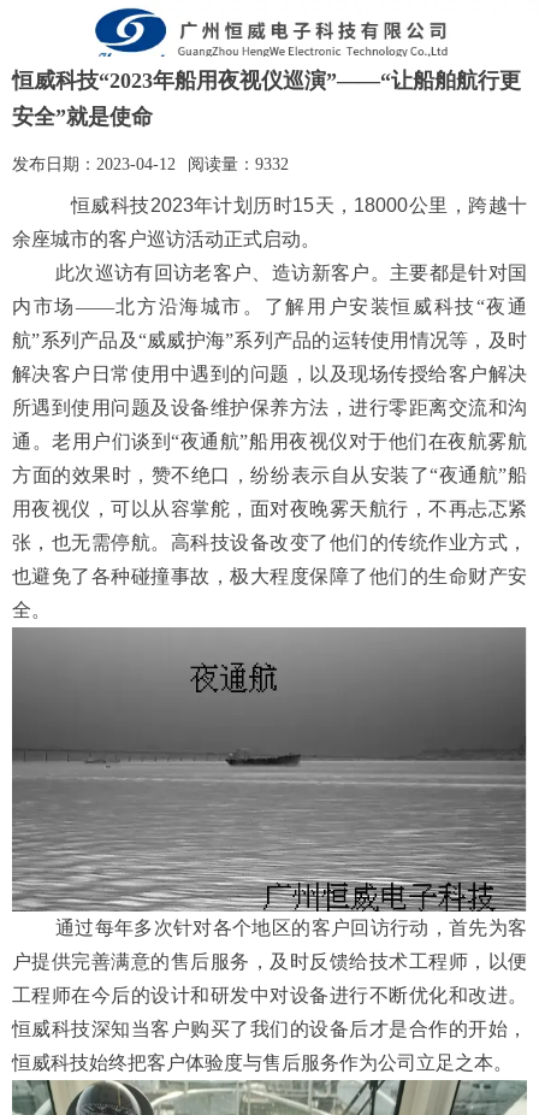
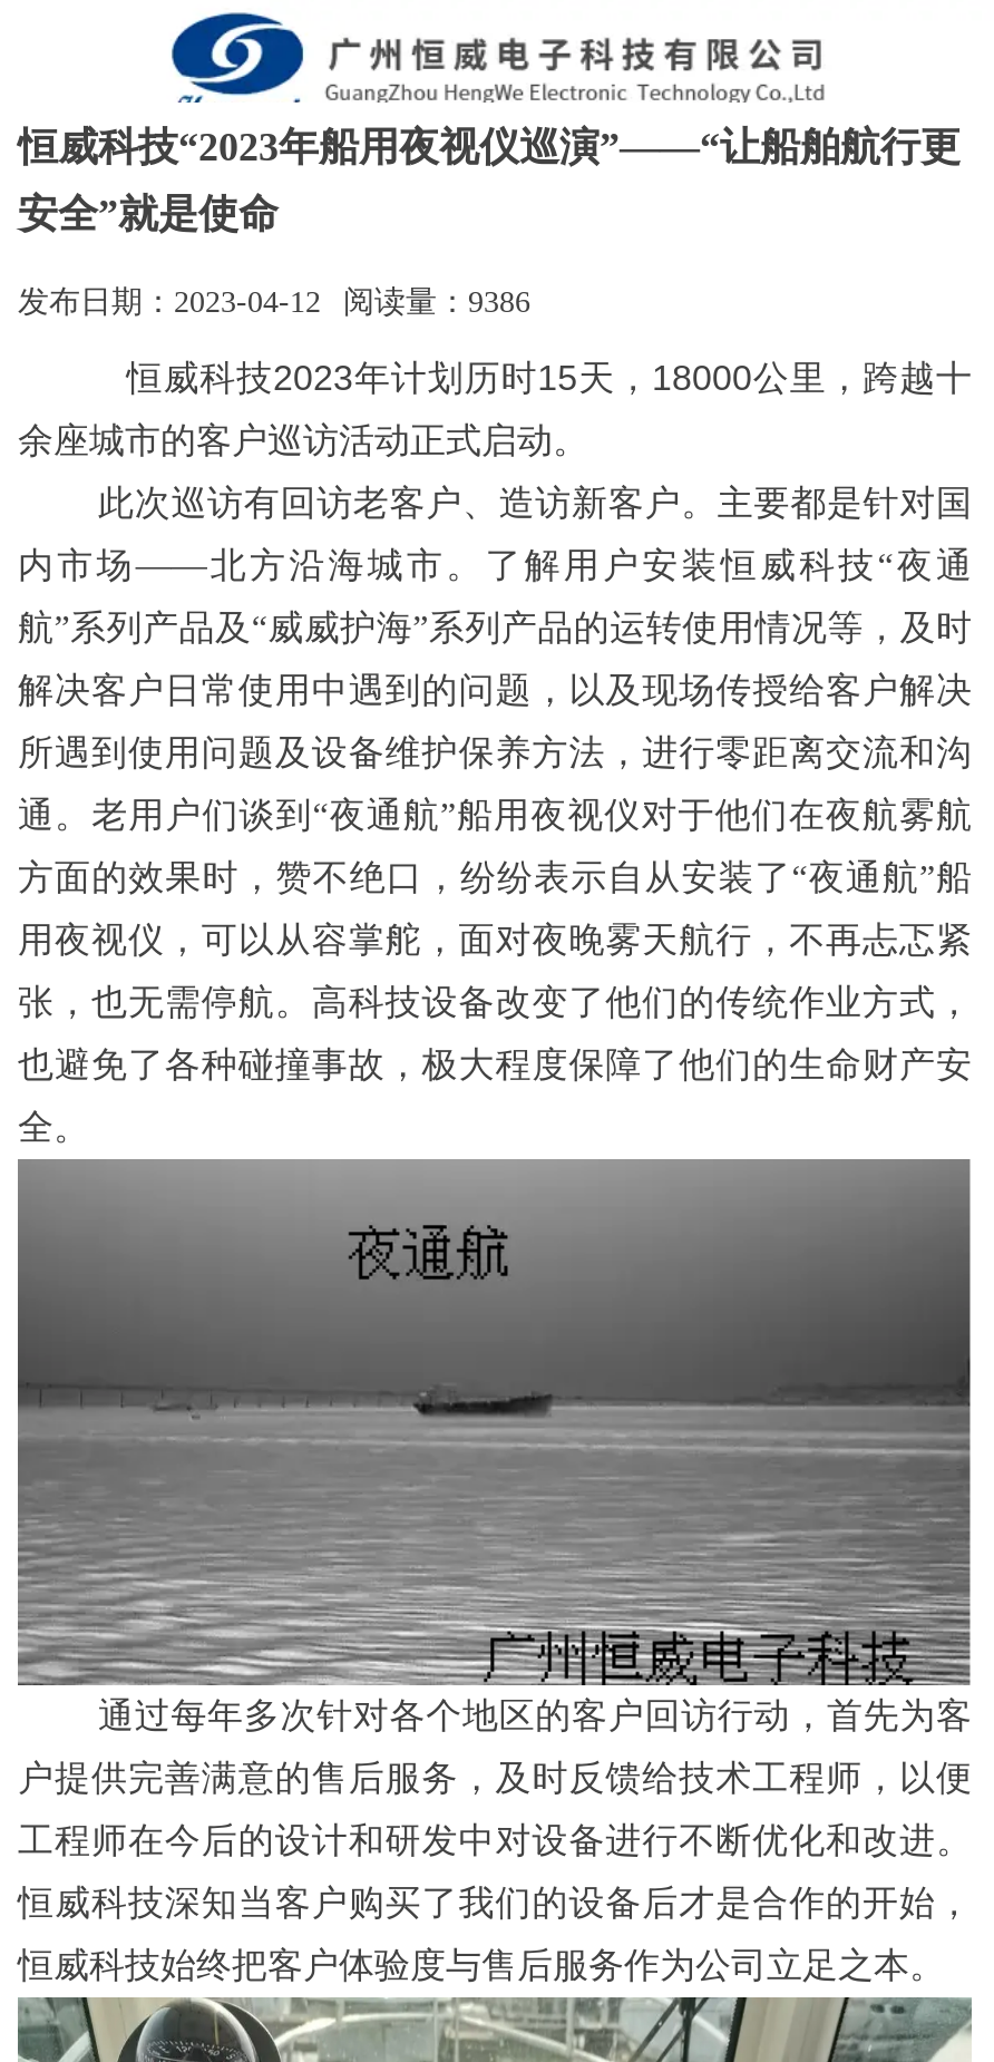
[12,155,289,173] 发布日期：2023-04-12 阅读量：9332 -> [18,285,530,319] 发布日期：2023-04-12 阅读量：9386

